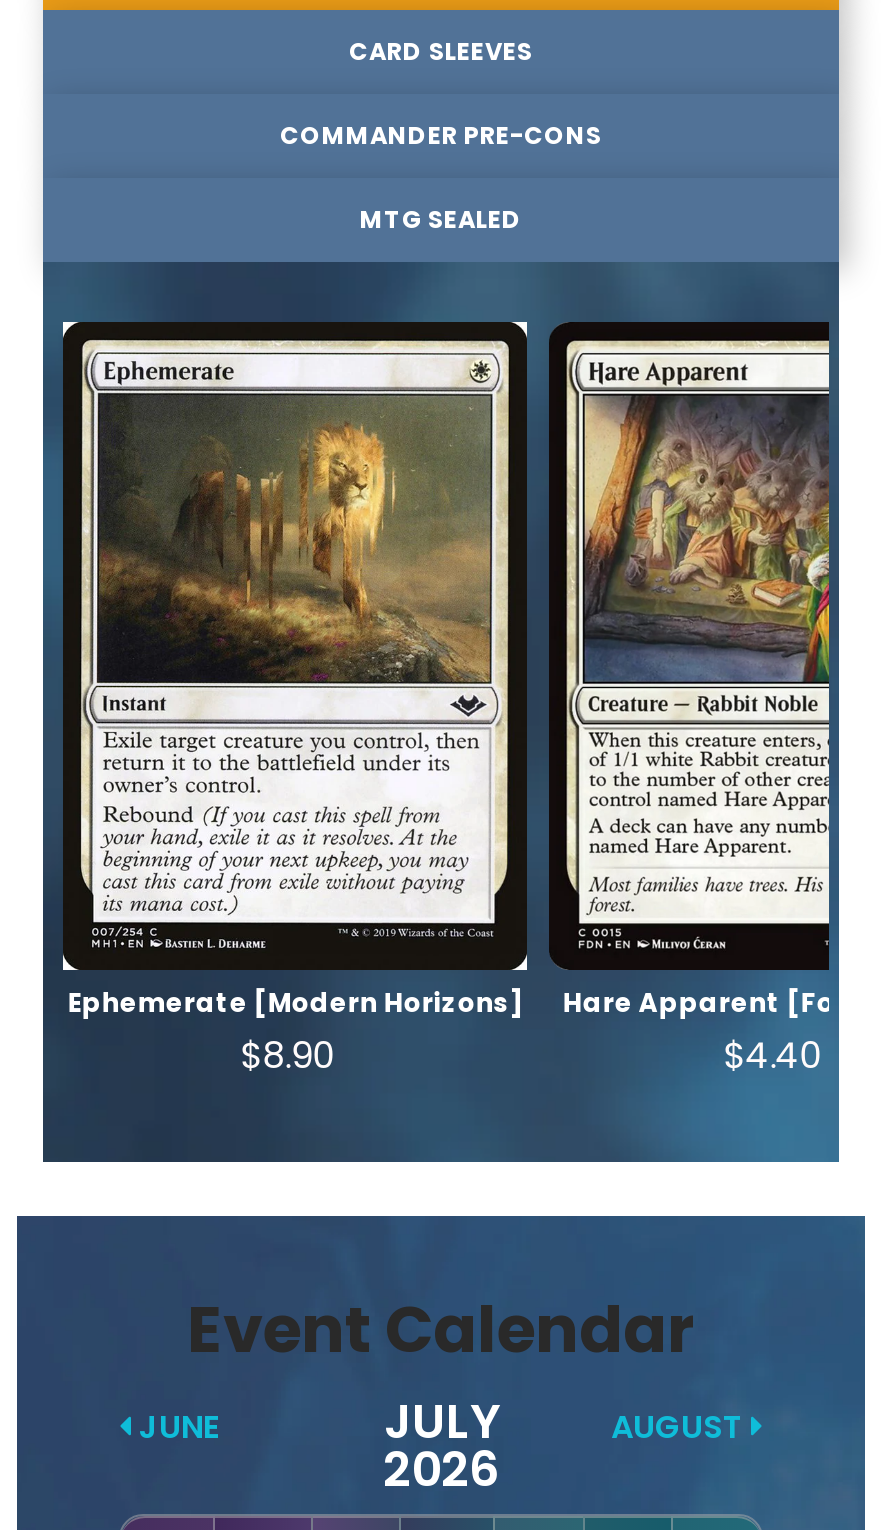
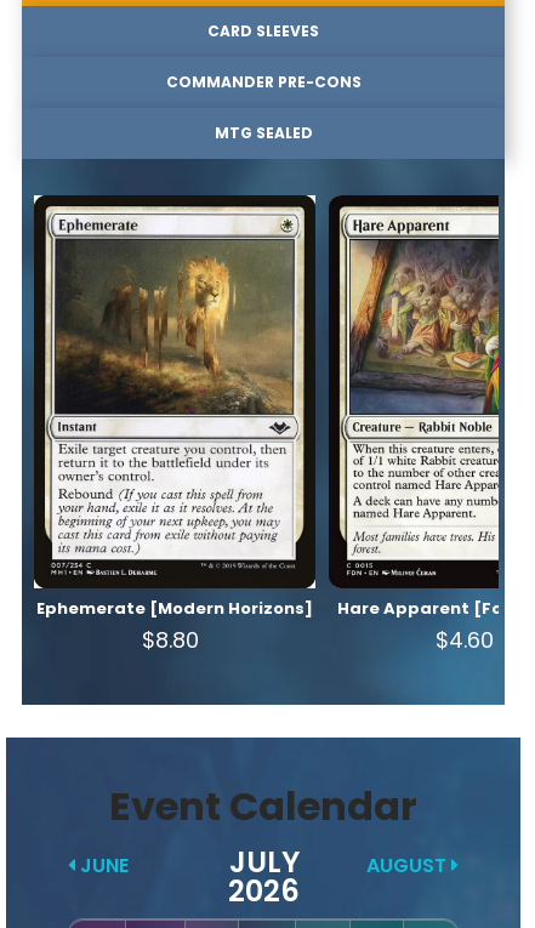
[241,1029,335,1079] $8.90 -> [142,624,199,655] $8.80
[723,1031,821,1081] $4.40 -> [435,625,494,656] $4.60

